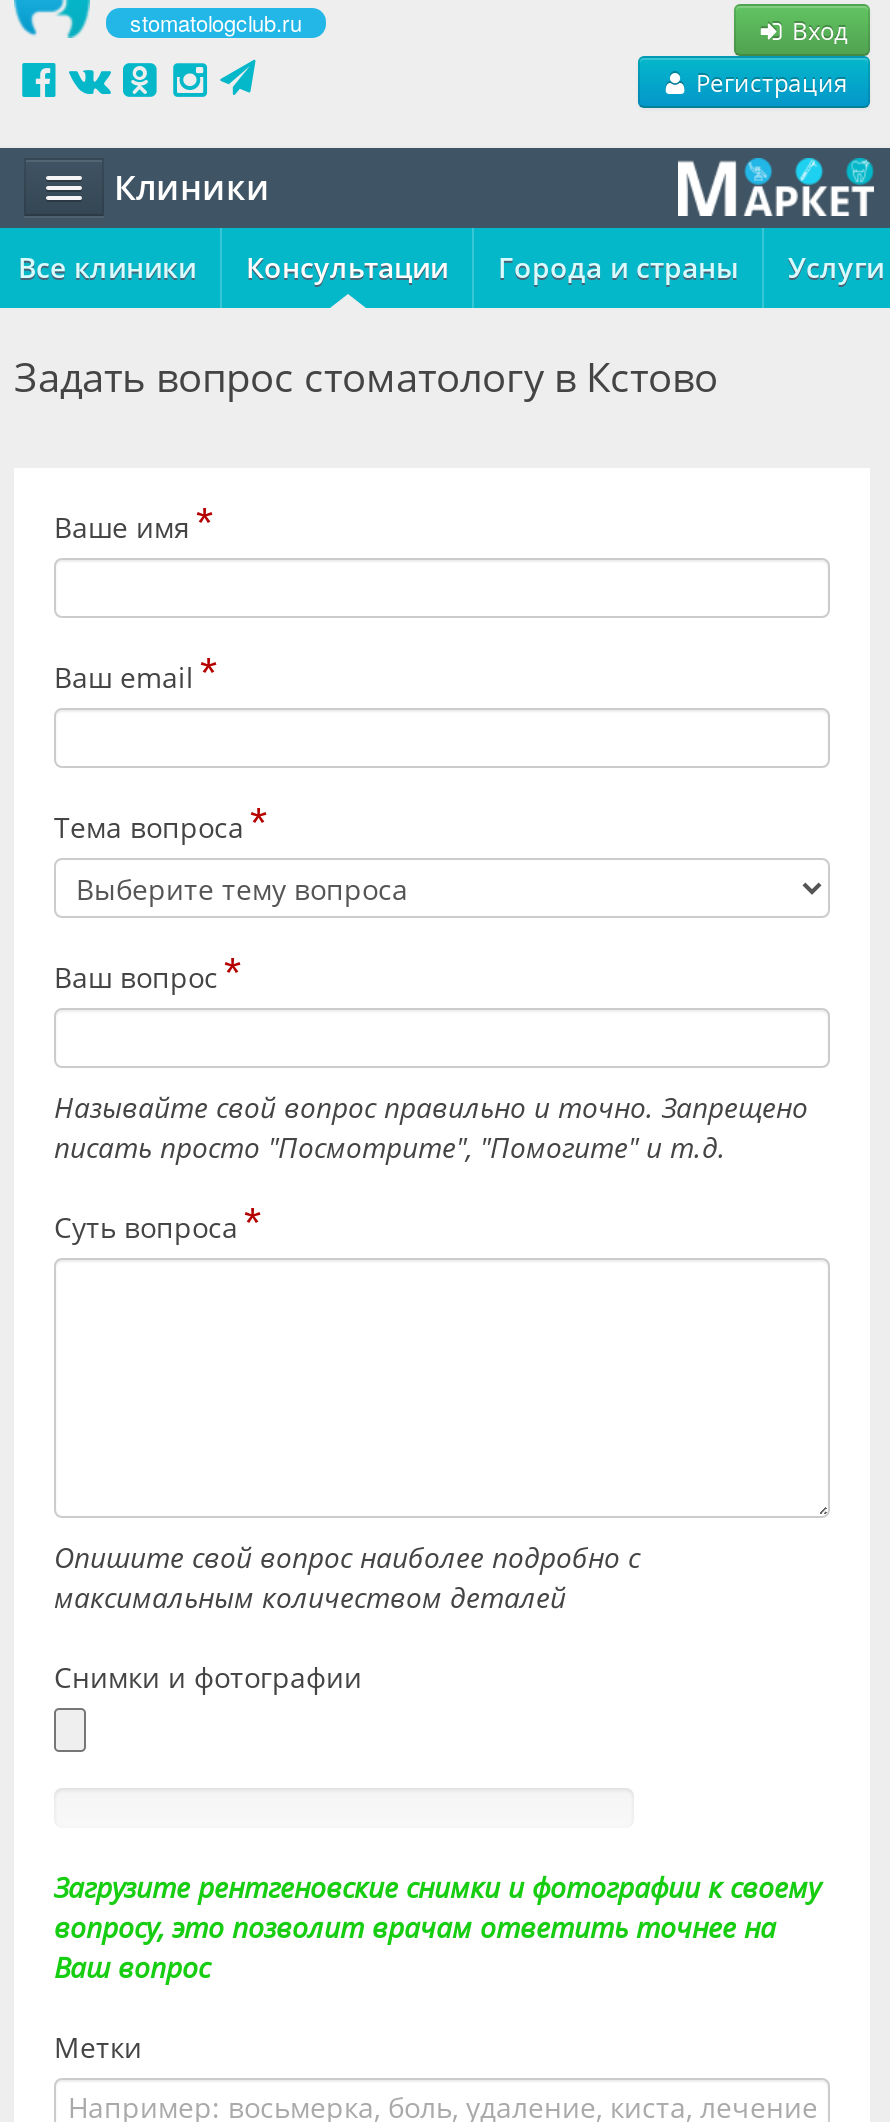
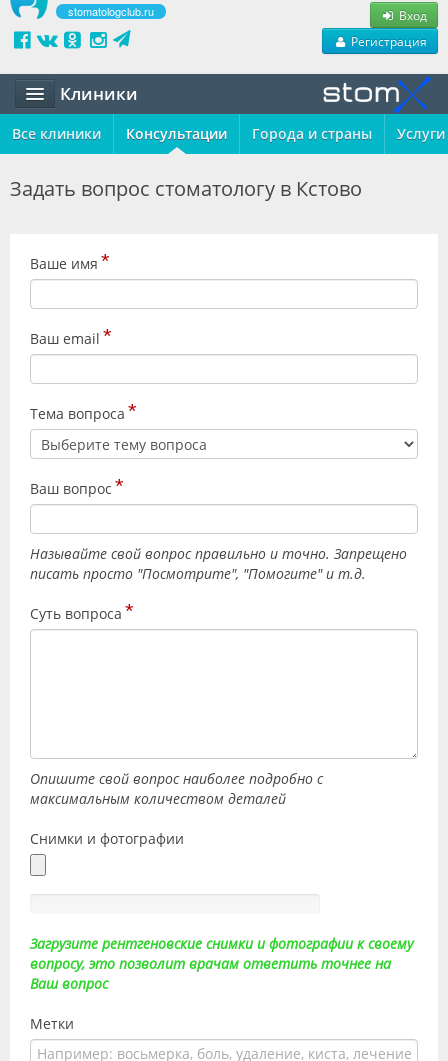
[642,154,876,226] [image] -> [323,76,440,114] [image]

